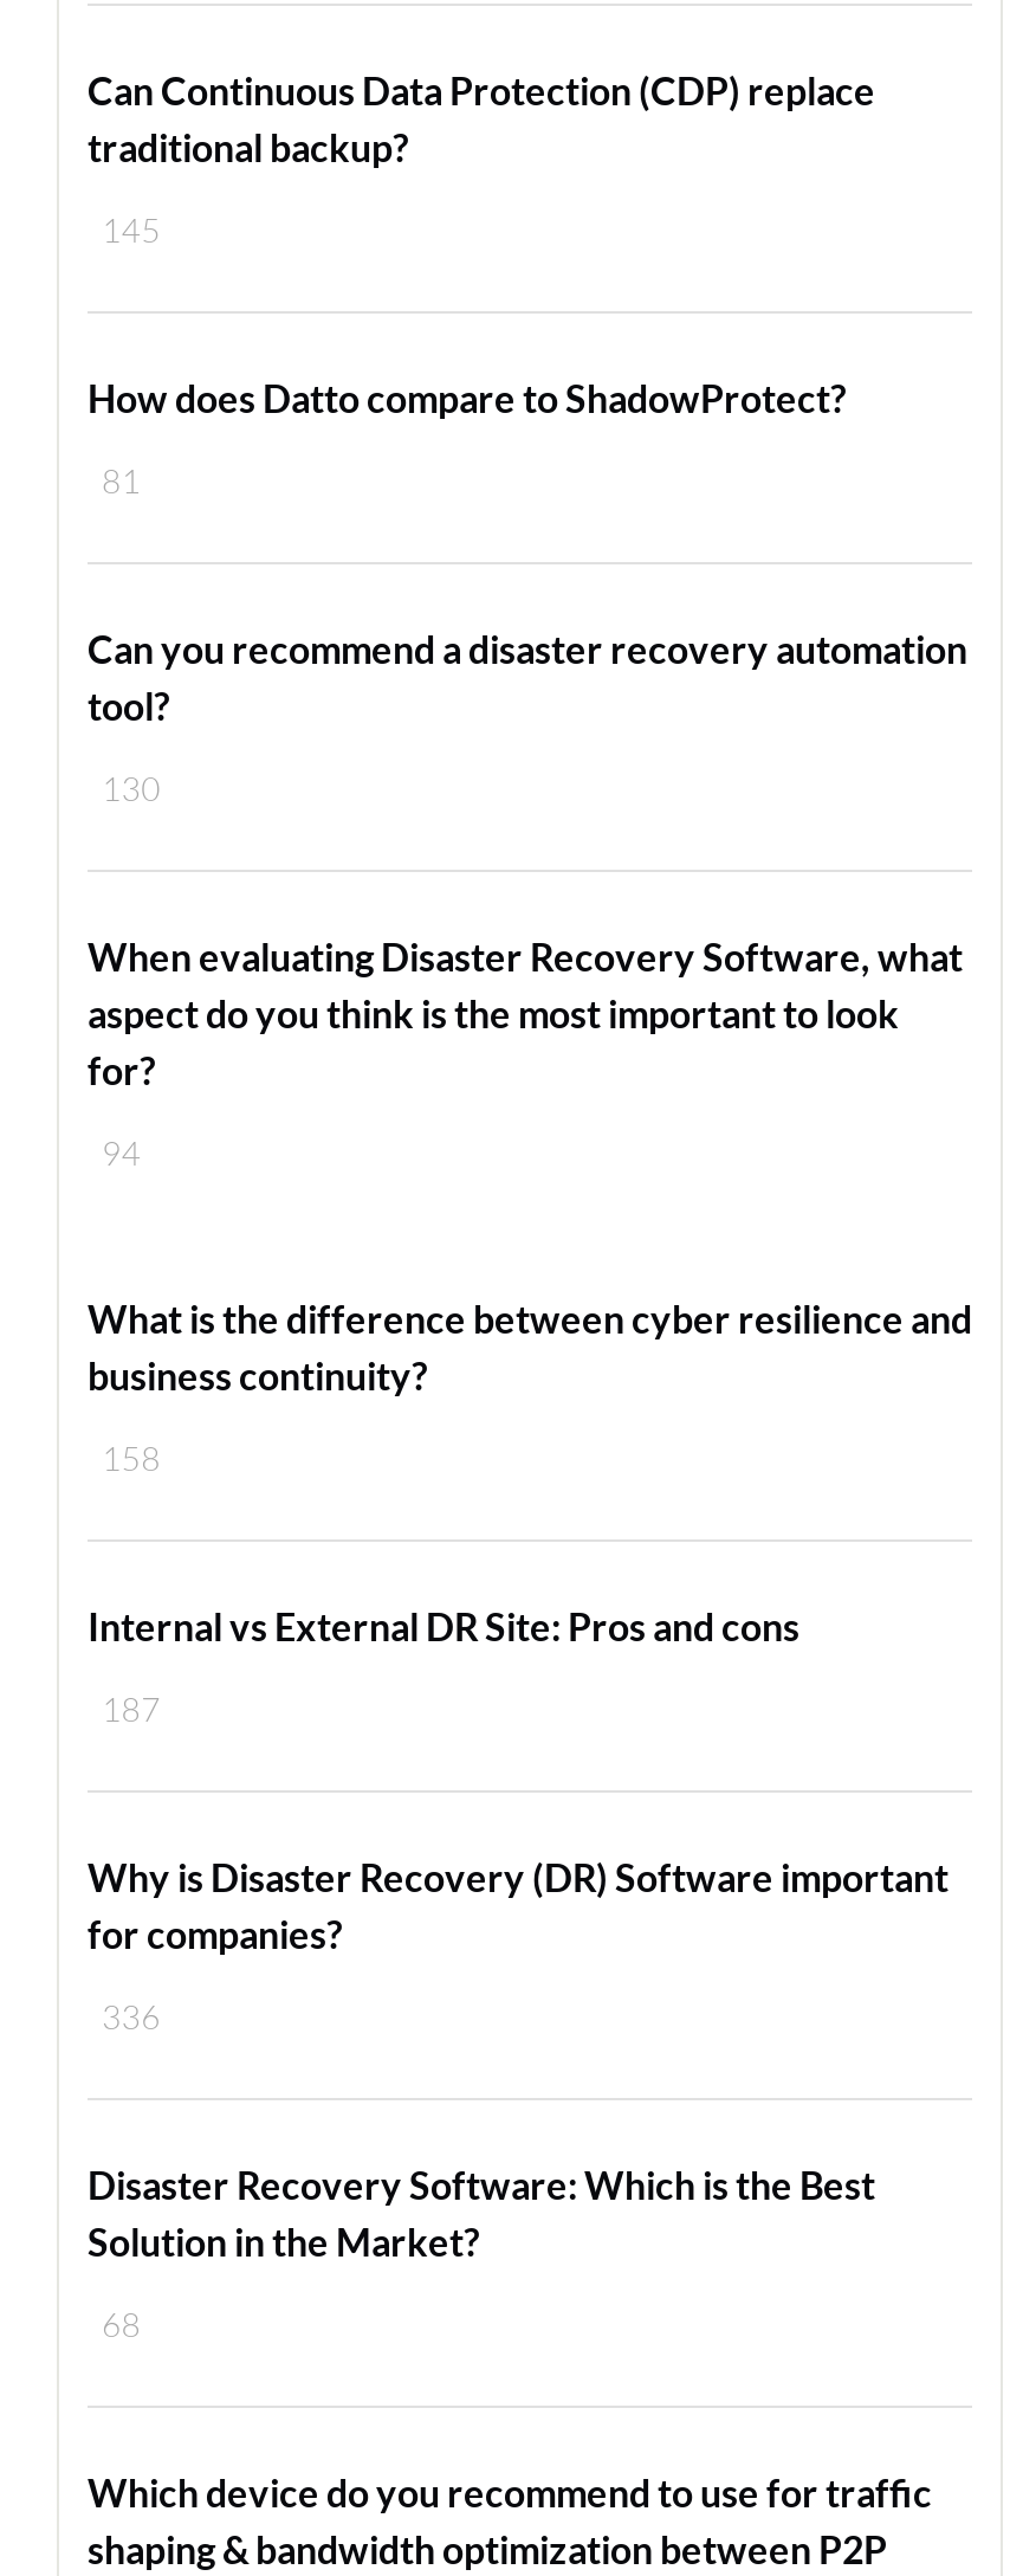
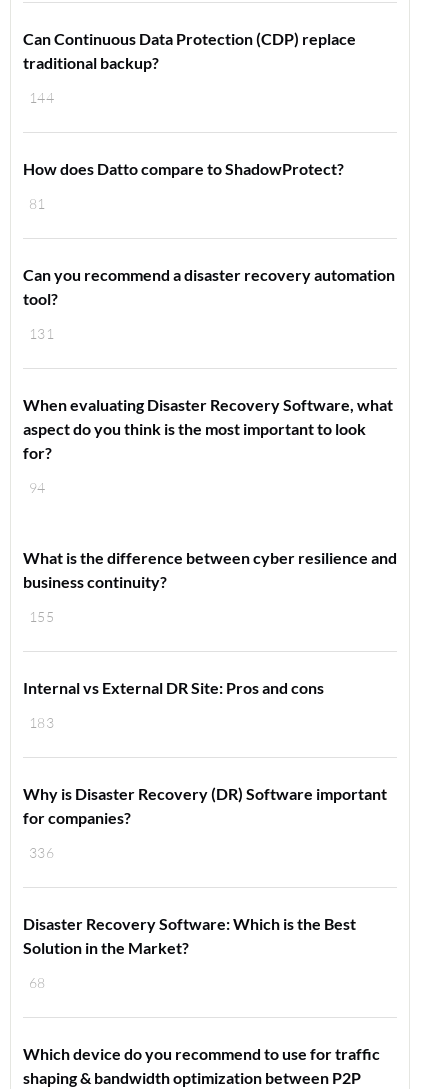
[102,209,161,249] 145 -> [29,89,54,106] 144
[102,767,161,808] 130 -> [29,325,54,342] 131
[102,1437,161,1477] 158 -> [29,608,54,625] 155
[102,1688,161,1728] 187 -> [29,714,54,731] 183

